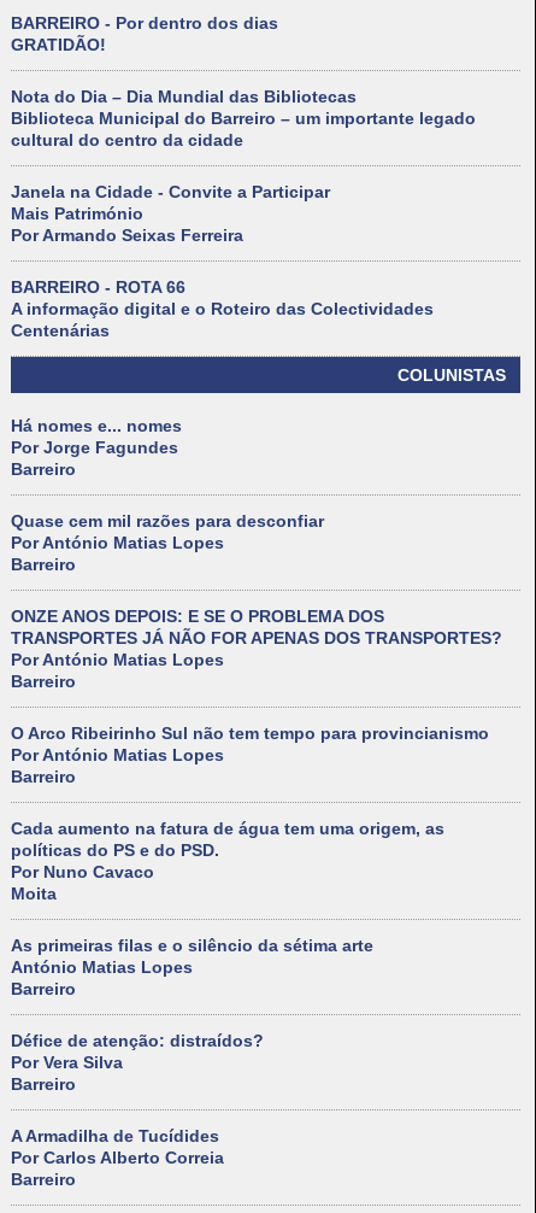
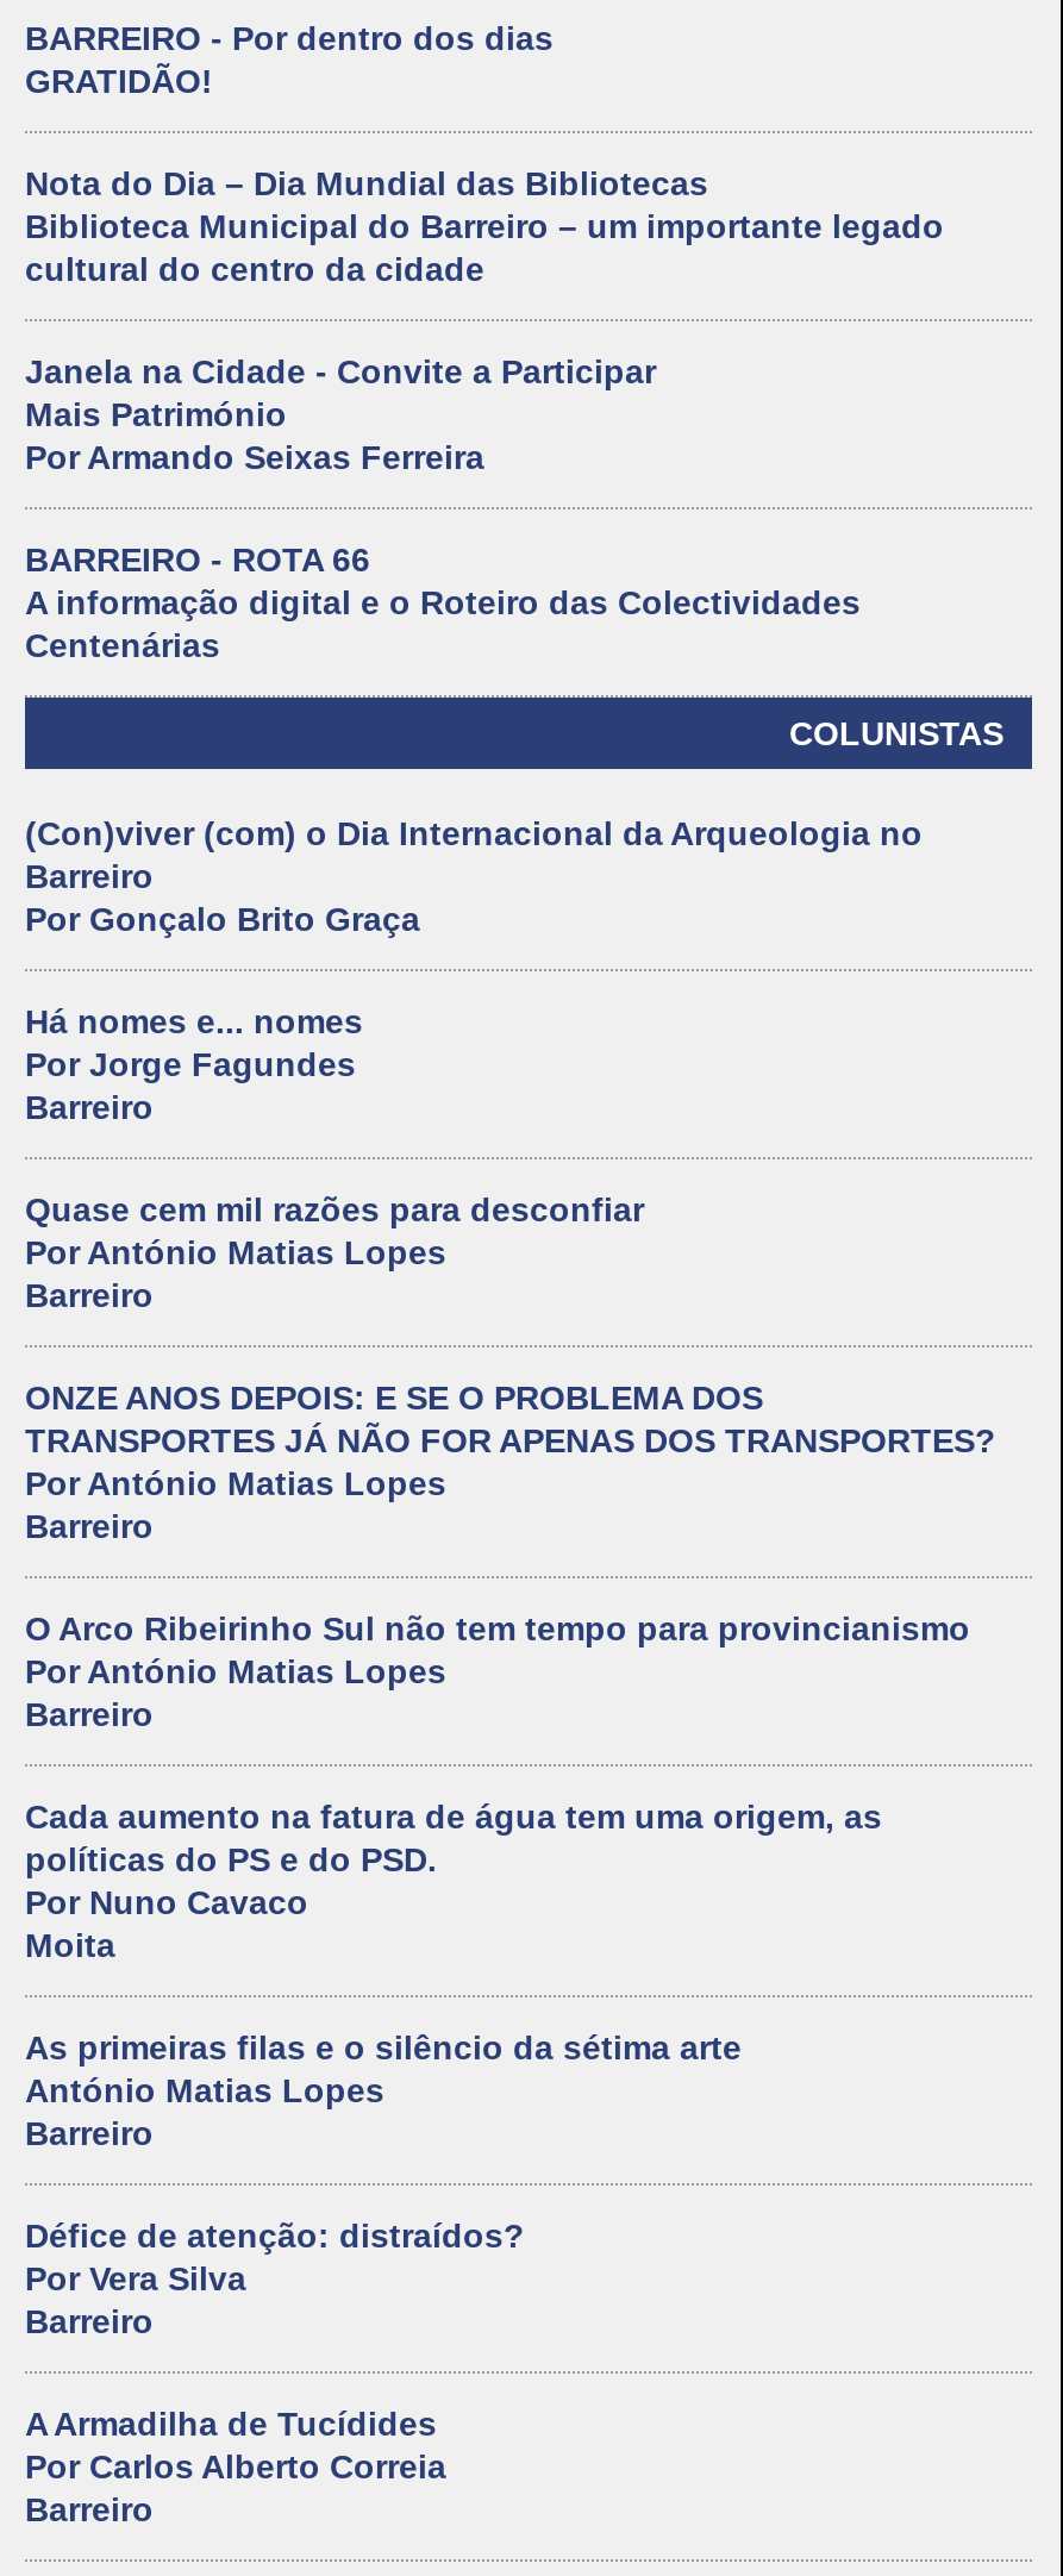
none -> [25,815,923,939] (Con)viver (com) o Dia Internacional da Arqueologia no | Barreiro | Por Gonçalo Brito Graça

